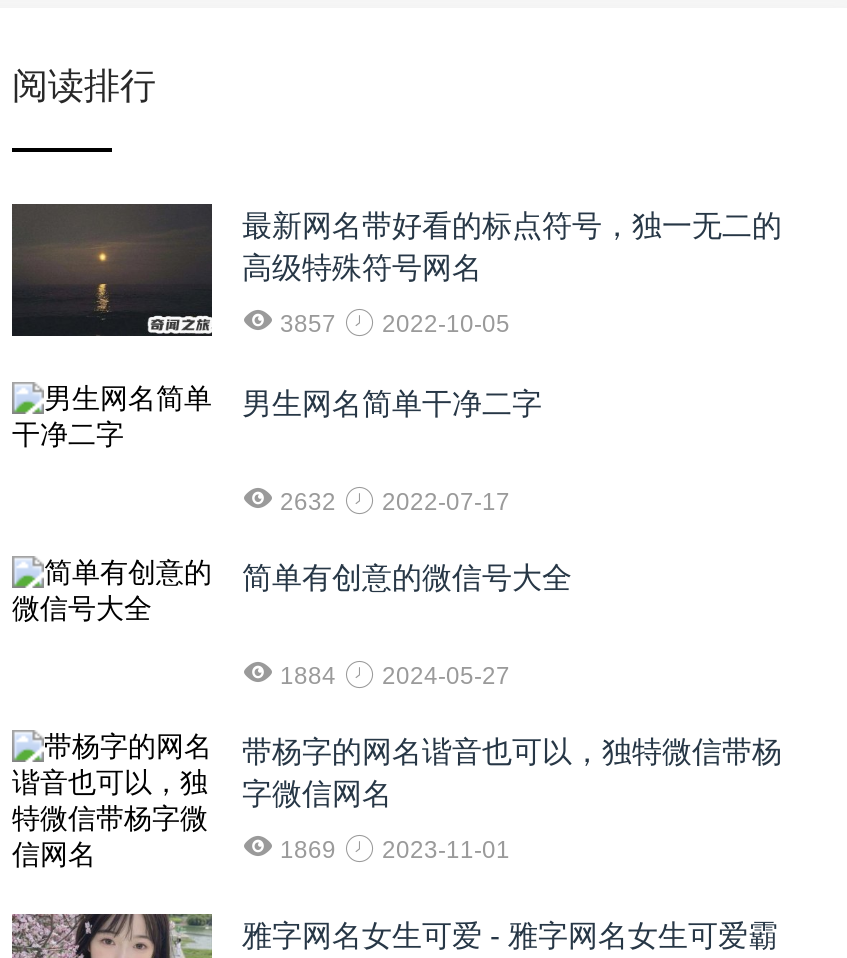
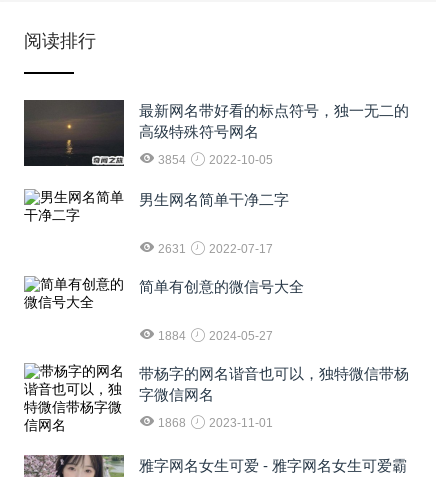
[274,310,510,338] 3857 2022-10-05 -> [155,153,273,167] 3854 2022-10-05
[274,489,510,517] 2632 2022-07-17 -> [155,242,273,256] 2631 2022-07-17
[274,837,510,865] 1869 2023-11-01 -> [155,416,273,430] 1868 2023-11-01

